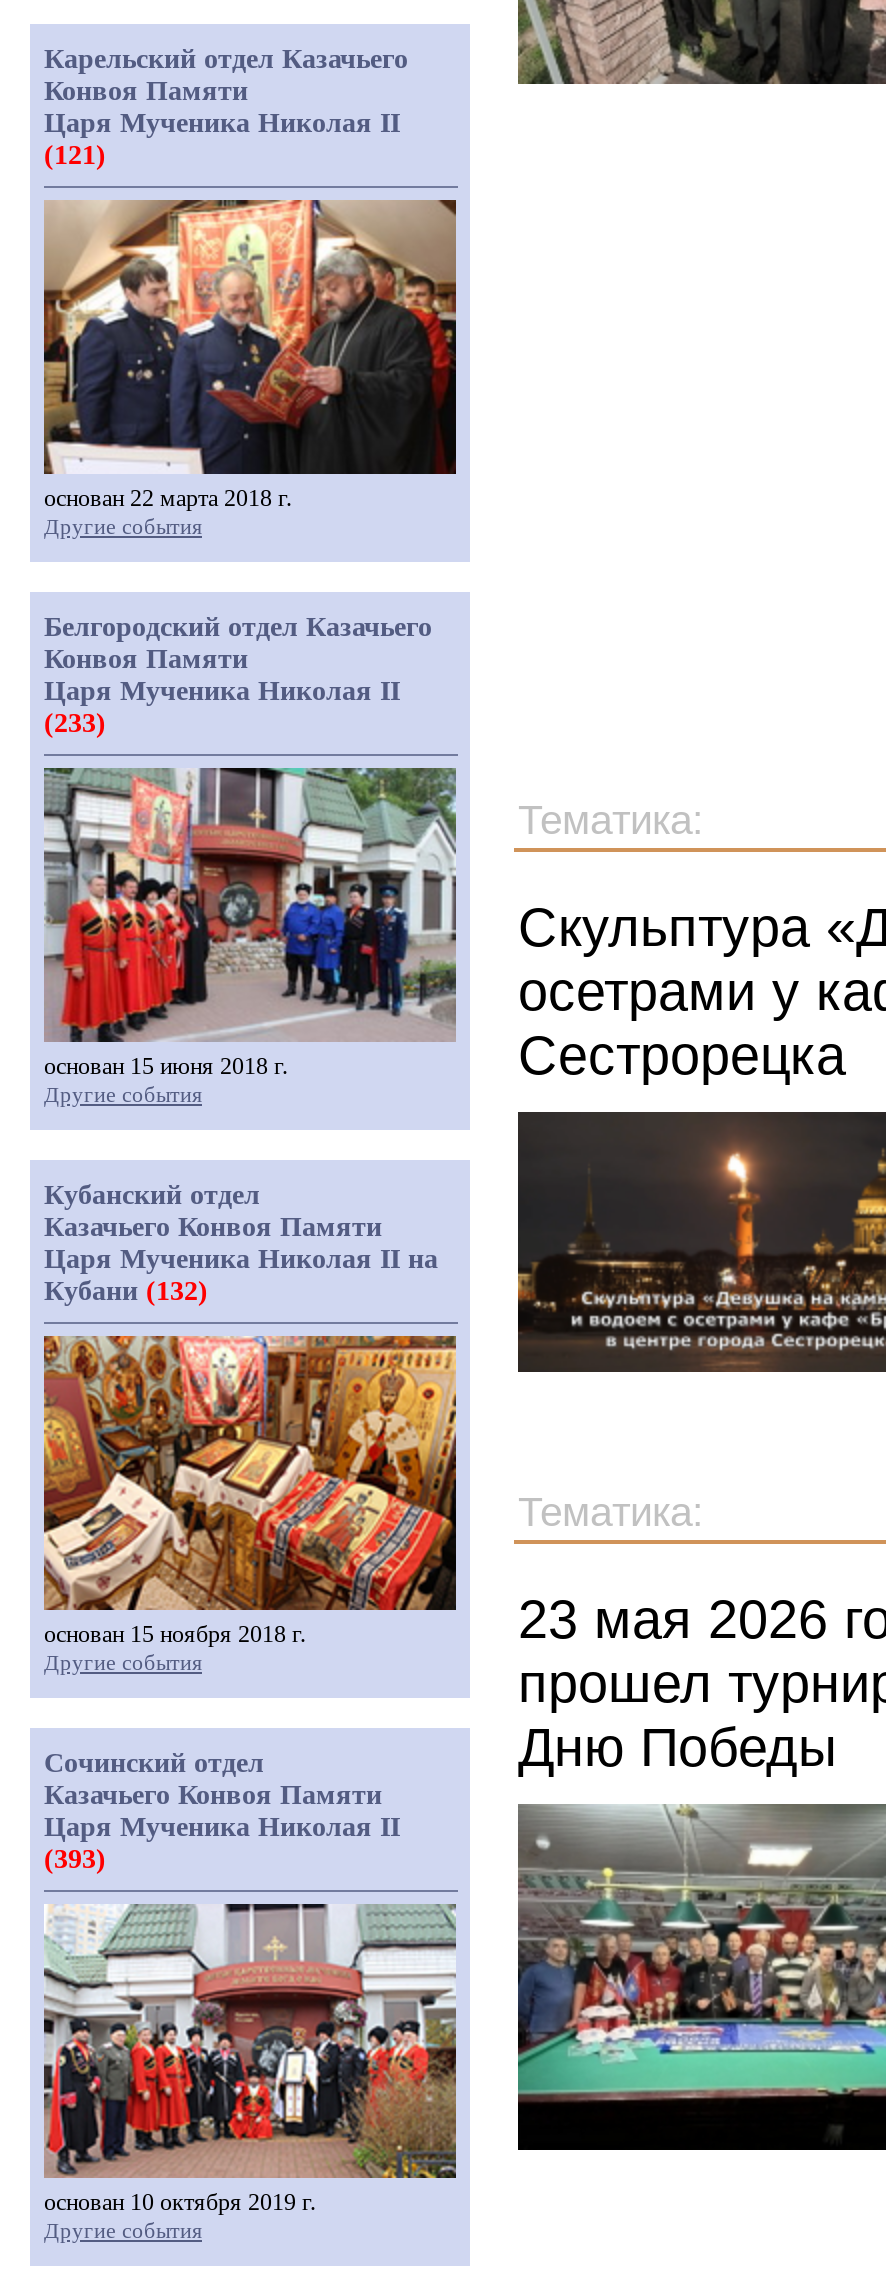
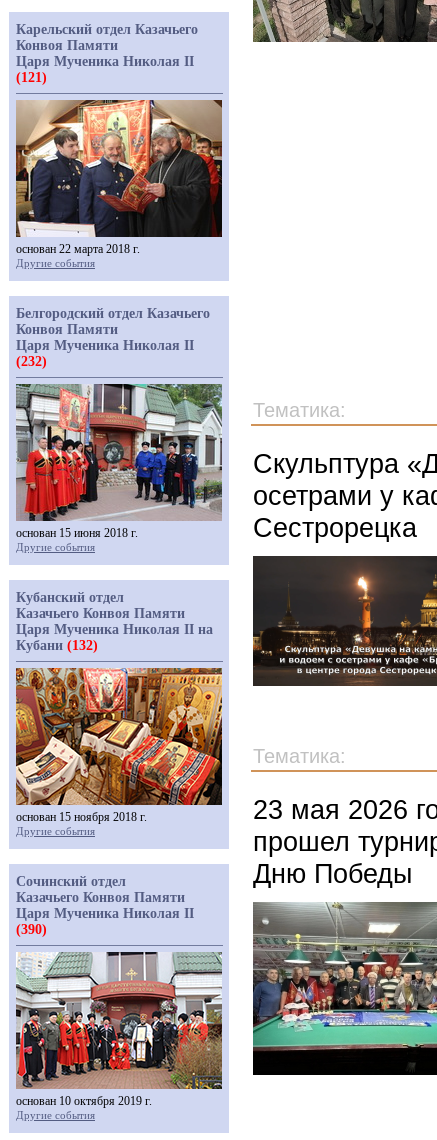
[44,708,106,738] (233) -> [16,354,47,369] (232)
[44,1844,106,1874] (393) -> [16,922,47,937] (390)

